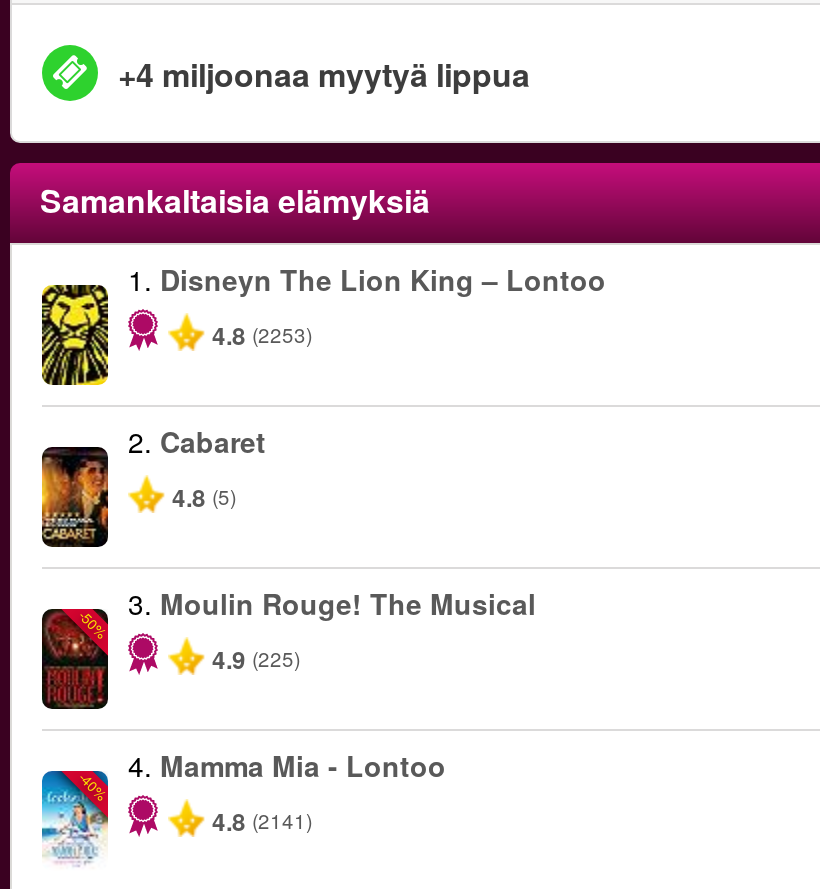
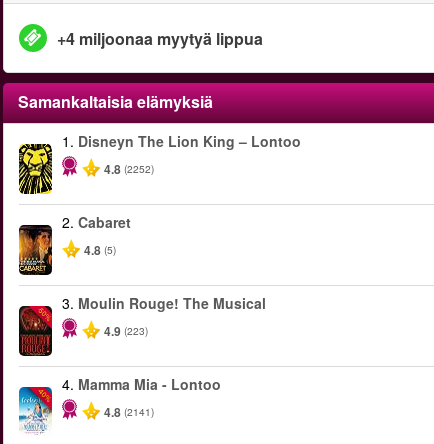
[212,317,312,353] 4.8 (2253) -> [104,160,154,178] 4.8 (2252)
[212,641,300,677] 4.9 (225) -> [104,322,148,340] 4.9 (223)

